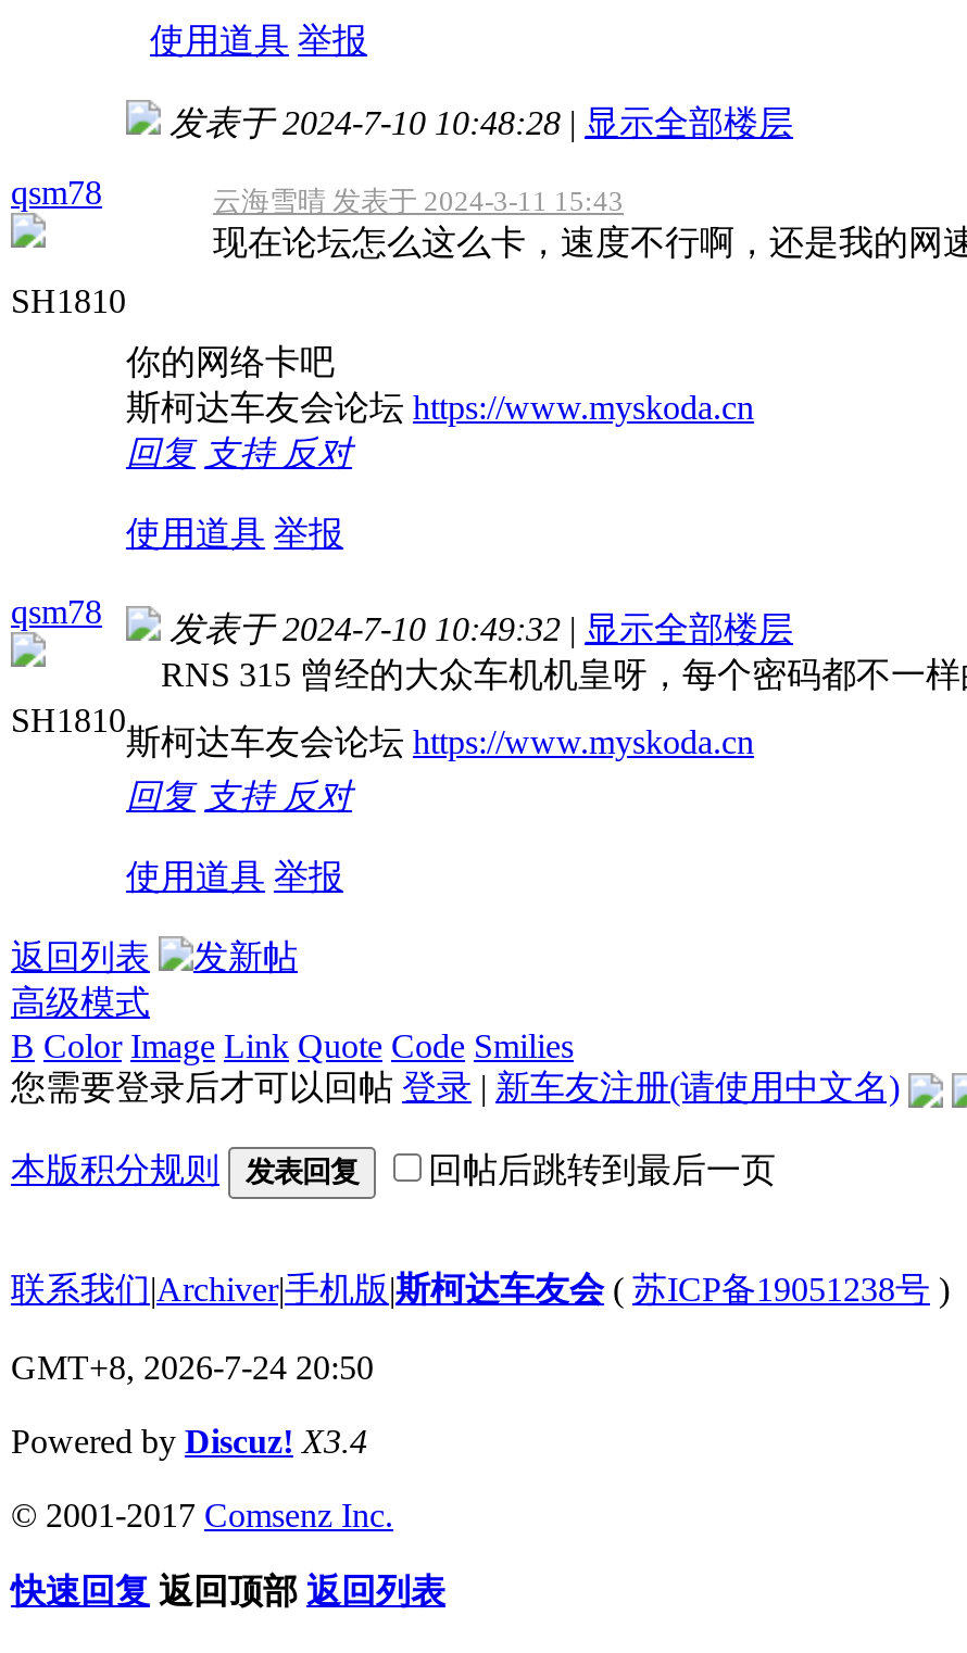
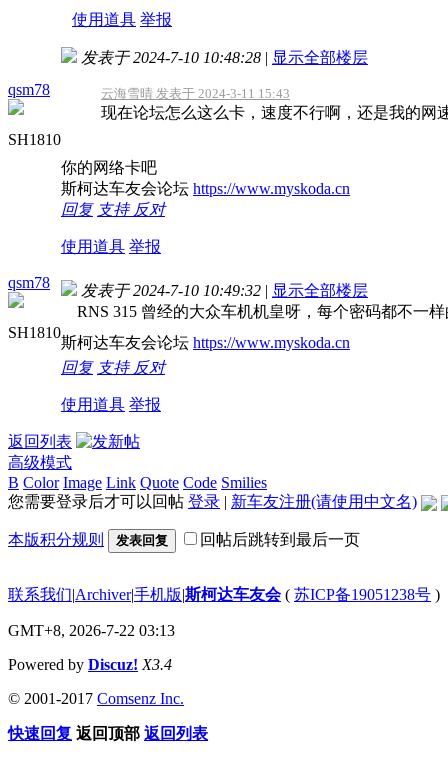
[11,1348,374,1385] GMT+8, 2026-7-24 20:50 -> [8,622,175,639] GMT+8, 2026-7-22 03:13

